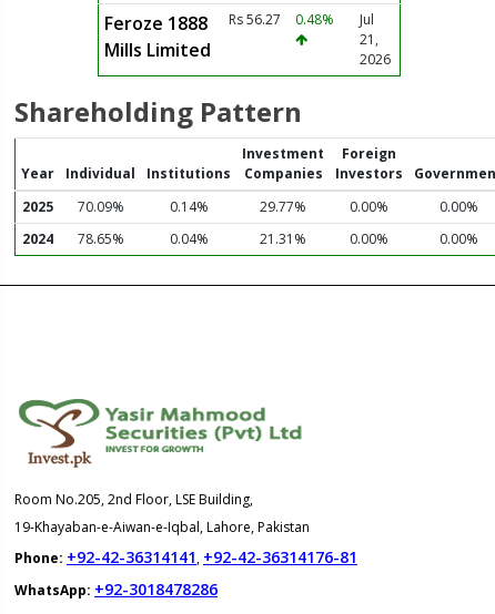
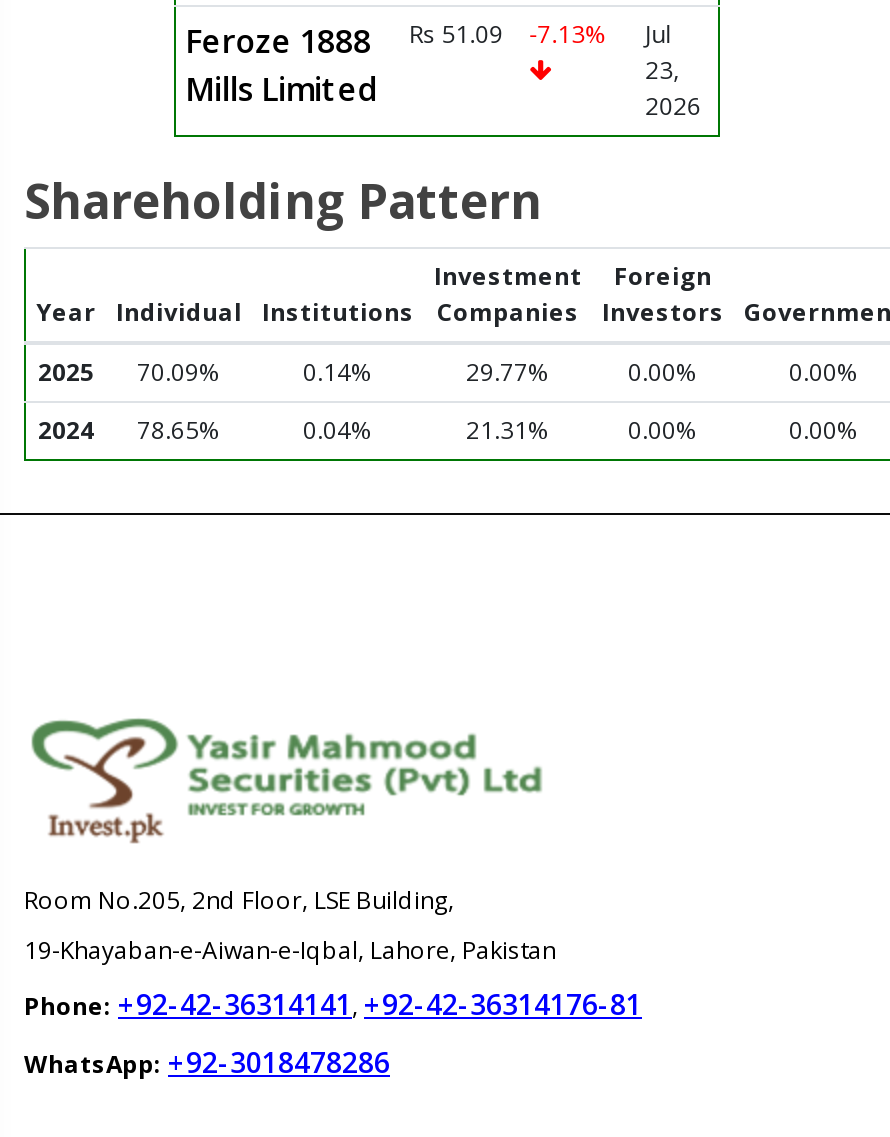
[228,10,280,29] Rs 56.27 -> [409,17,503,51] Rs 51.09
[295,10,334,29] 0.48% -> [529,17,607,51] -7.13%
[359,30,378,49] 21, -> [645,53,679,87] 23,

